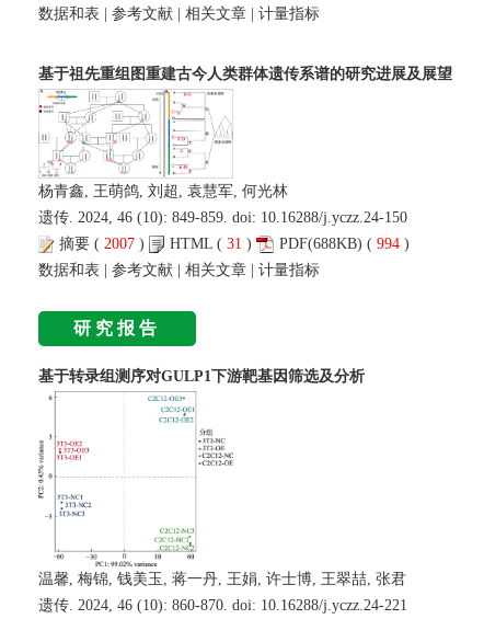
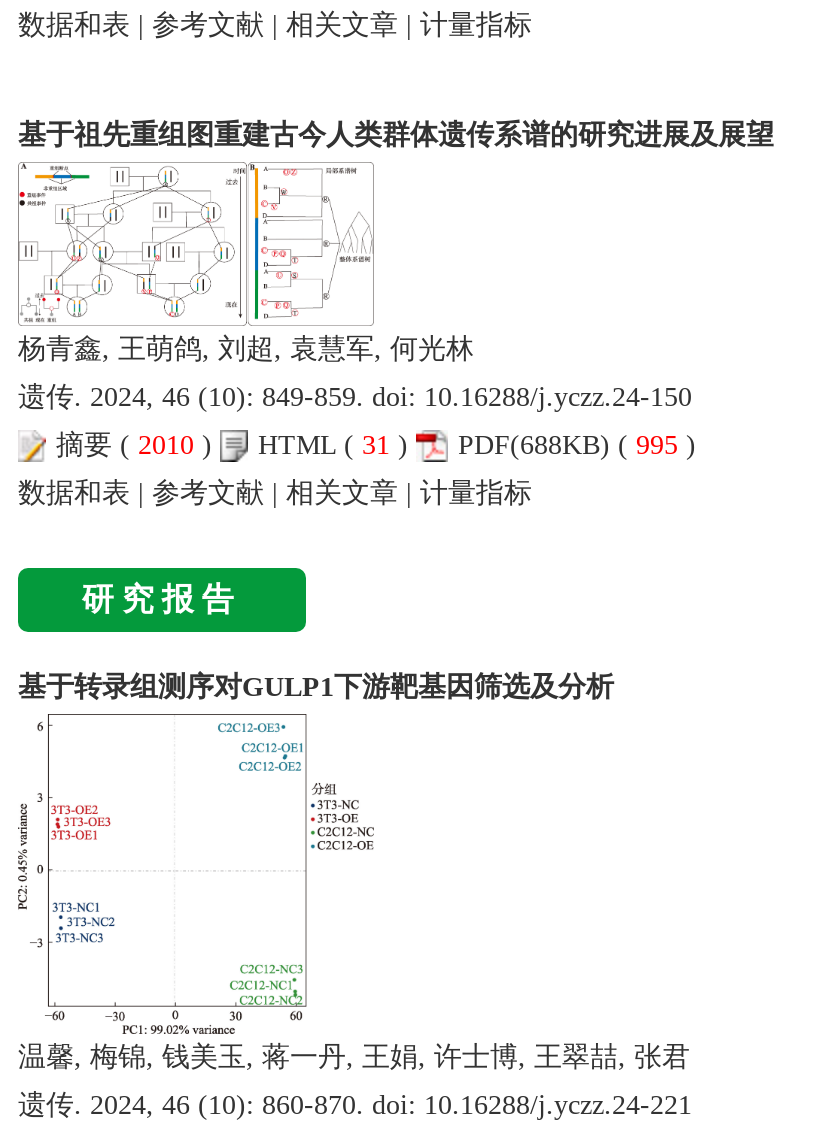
[59,235,149,251] 摘要(2007) -> [56,429,220,459] 摘要(2010)
[279,235,410,251] PDF(688KB) (994) -> [458,429,696,459] PDF(688KB) (995)

